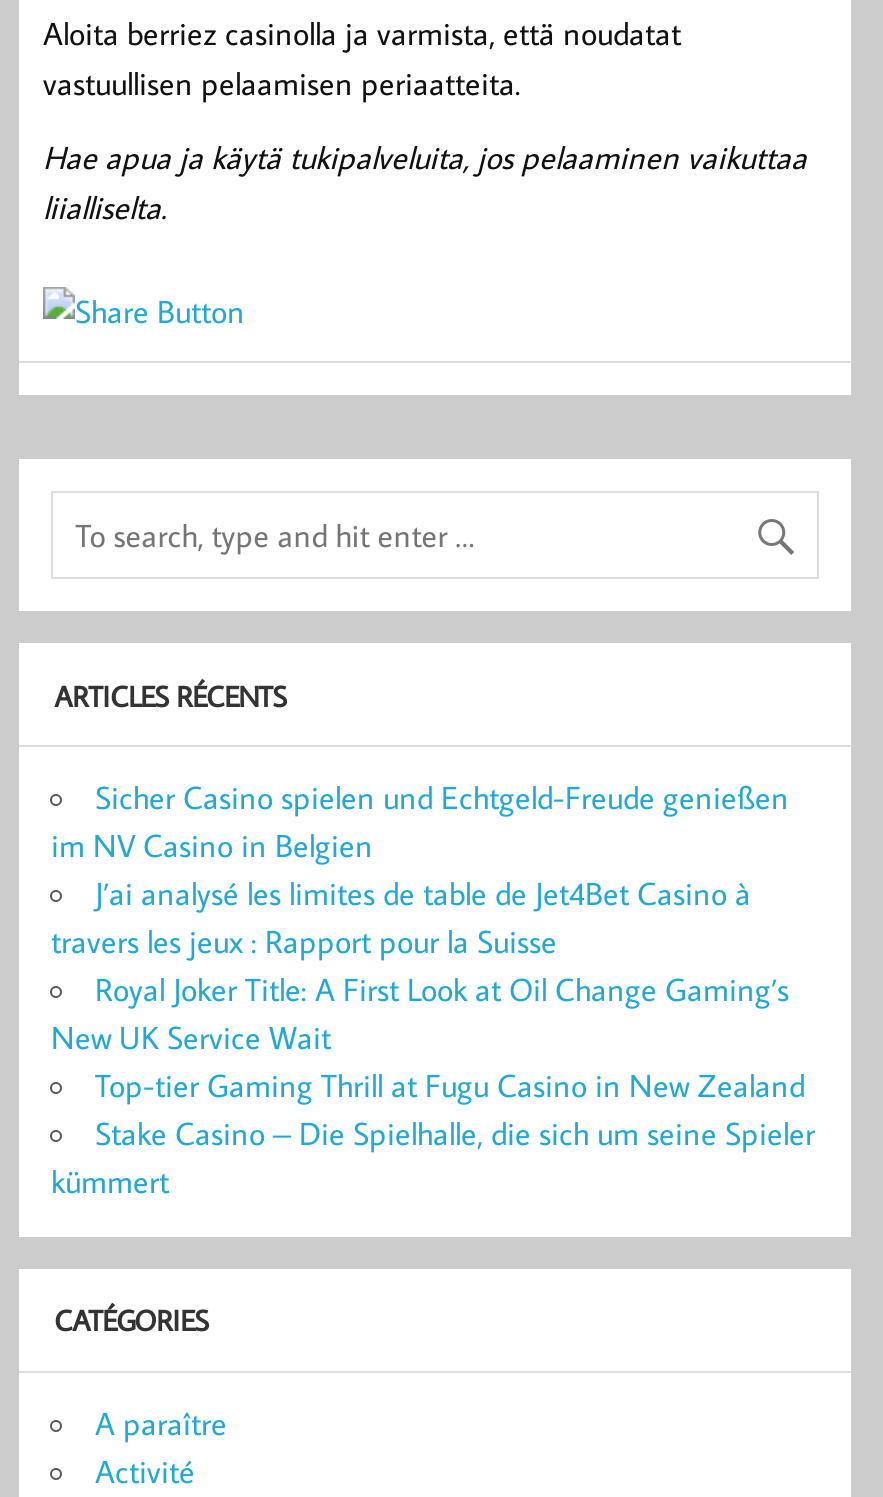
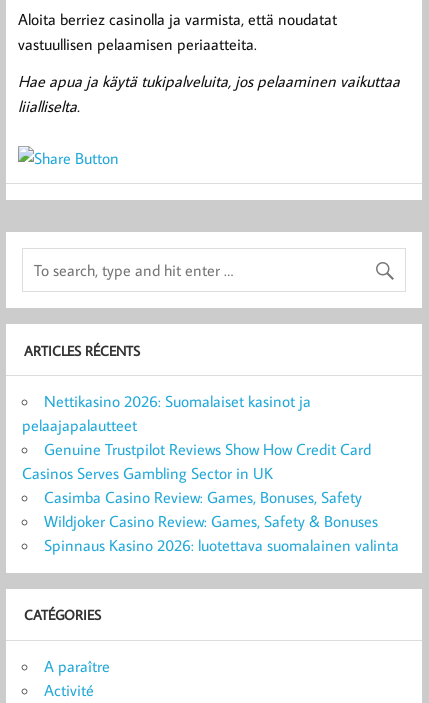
[51,777,815,1201] Sicher Casino spielen und Echtgeld-Freude genießen | im NV Casino in Belgien | J’ai analysé les limites de table de Jet4Bet Casino à | travers les jeux : Rapport pour la Suisse | Royal Joker Title: A First Look at Oil Change Gaming’s | New UK Service Wait | Top-tier Gaming Thrill at Fugu Casino in New Zealand | Stake Casino – Die Spielhalle, die sich um seine Spieler | kümmert -> [22,391,399,555] Nettikasino 2026: Suomalaiset kasinot ja | pelaajapalautteet | Genuine Trustpilot Reviews Show How Credit Card | Casinos Serves Gambling Sector in UK | Casimba Casino Review: Games, Bonuses, Safety | Wildjoker Casino Review: Games, Safety & Bonuses | Spinnaus Kasino 2026: luotettava suomalainen valinta

